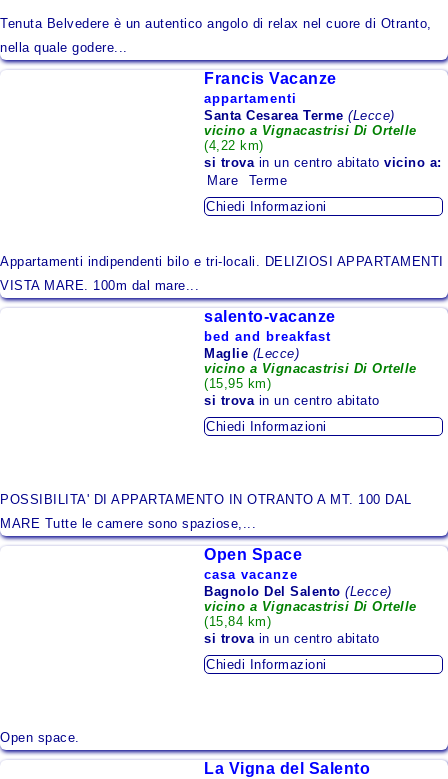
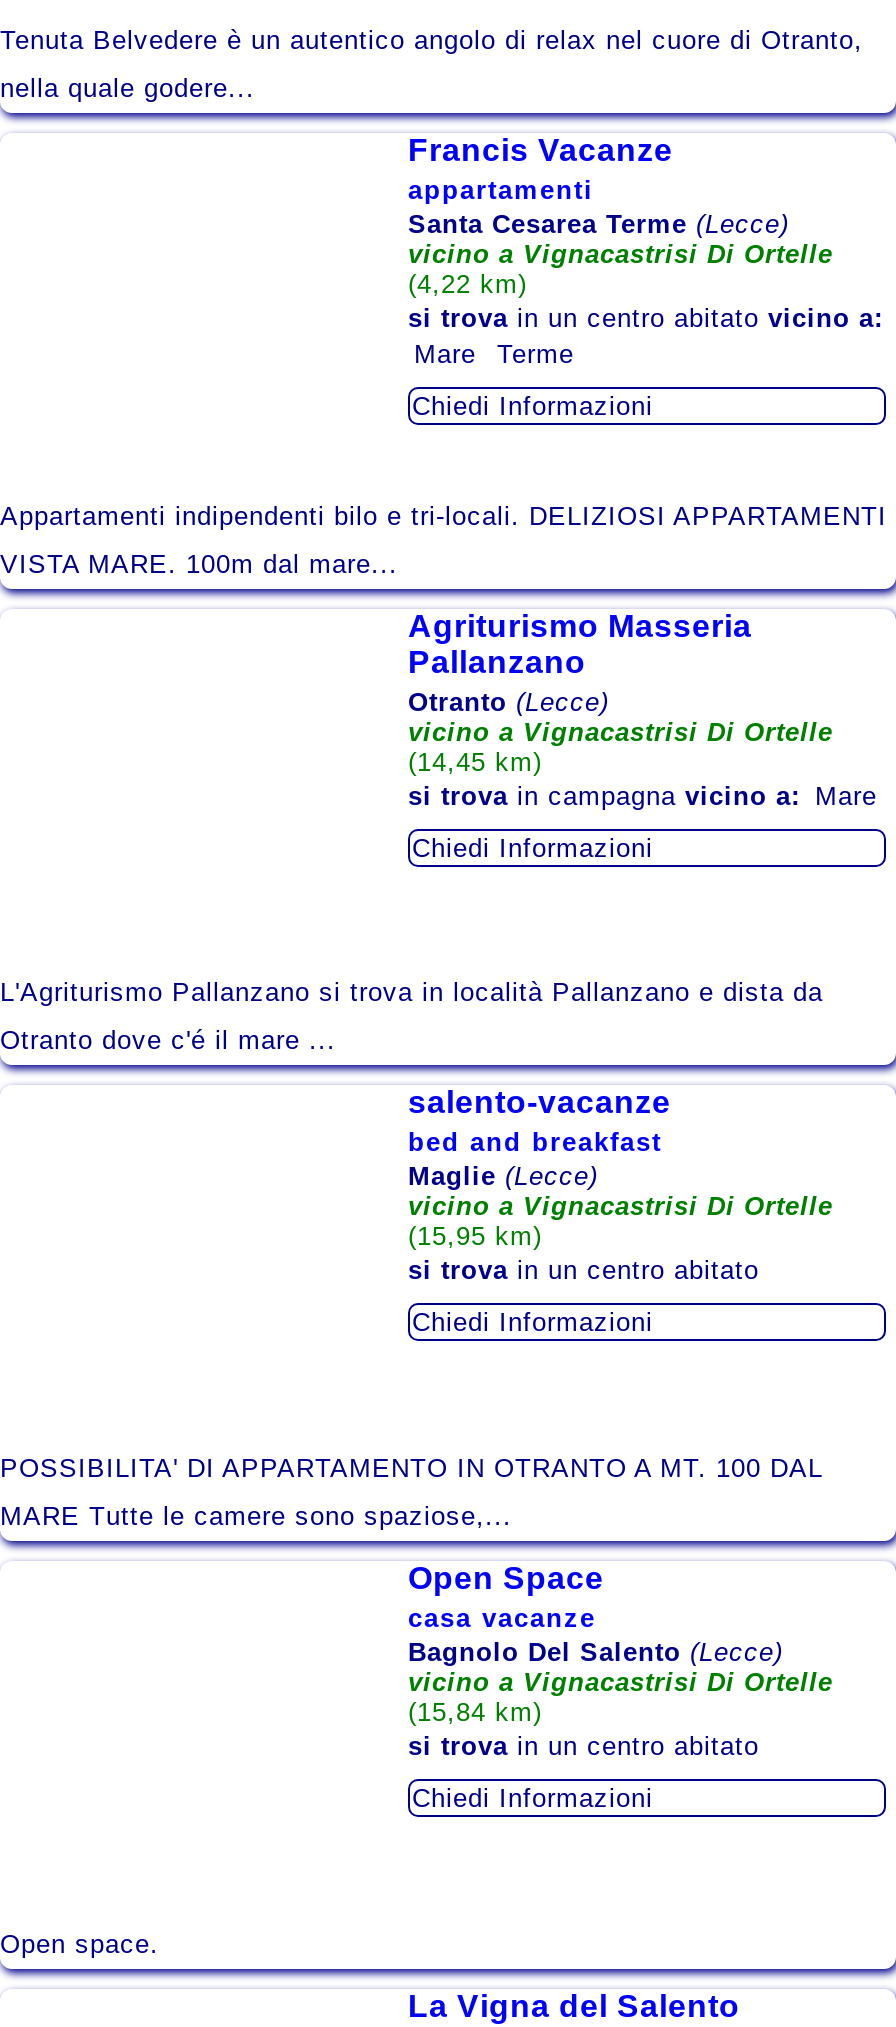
none -> [0,976,823,1054] L'Agriturismo Pallanzano si trova in località Pallanzano e dista da | Otranto dove c'é il mare ...
none -> [408,608,877,862] Agriturismo Masseria | Pallanzano | Otranto (Lecce) | vicino a Vignacastrisi Di Ortelle | (14,45 km) | si trova in campagna vicino a: Mare | Chiedi Informazioni

